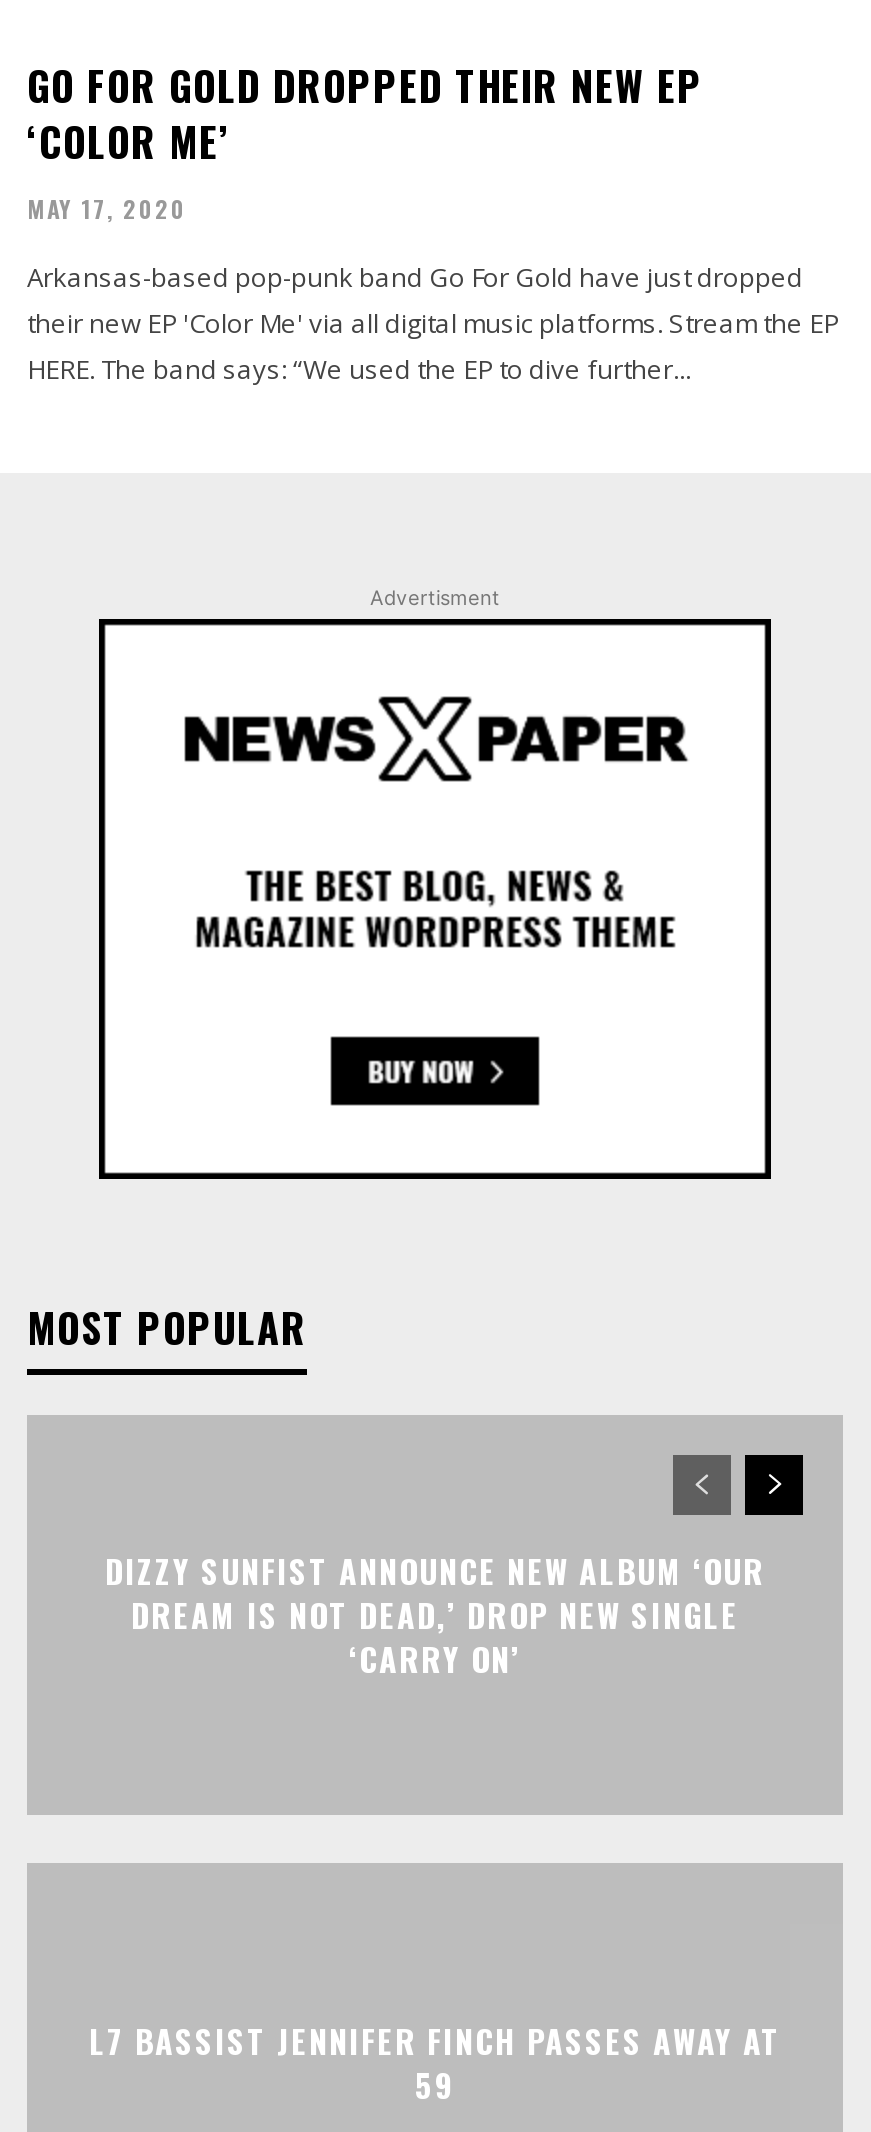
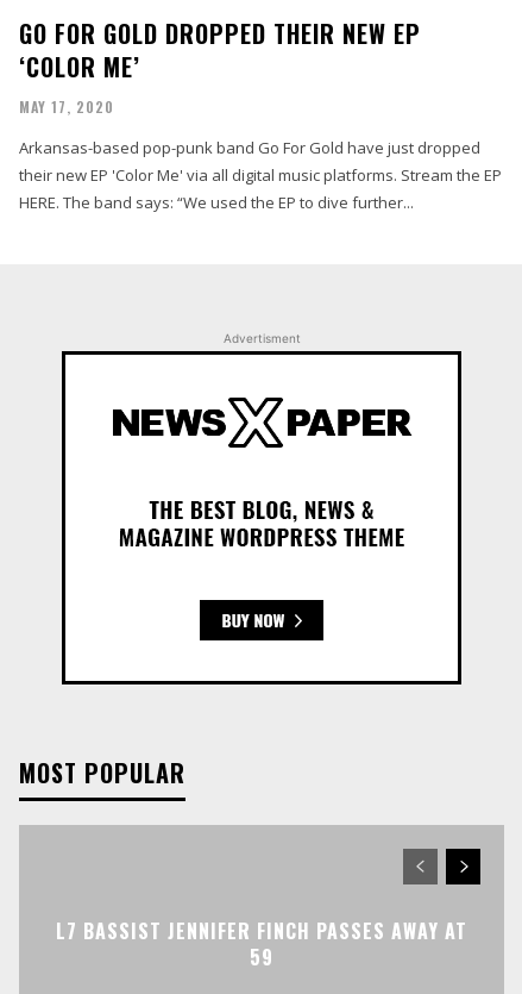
[105,1546,765,1682] DIZZY SUNFIST ANNOUNCE NEW ALBUM ‘OUR | DREAM IS NOT DEAD,’ DROP NEW SINGLE | ‘CARRY ON’ -> none

